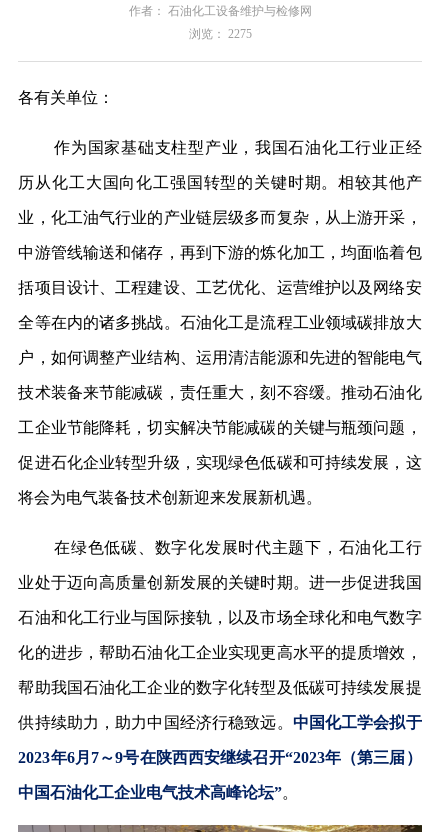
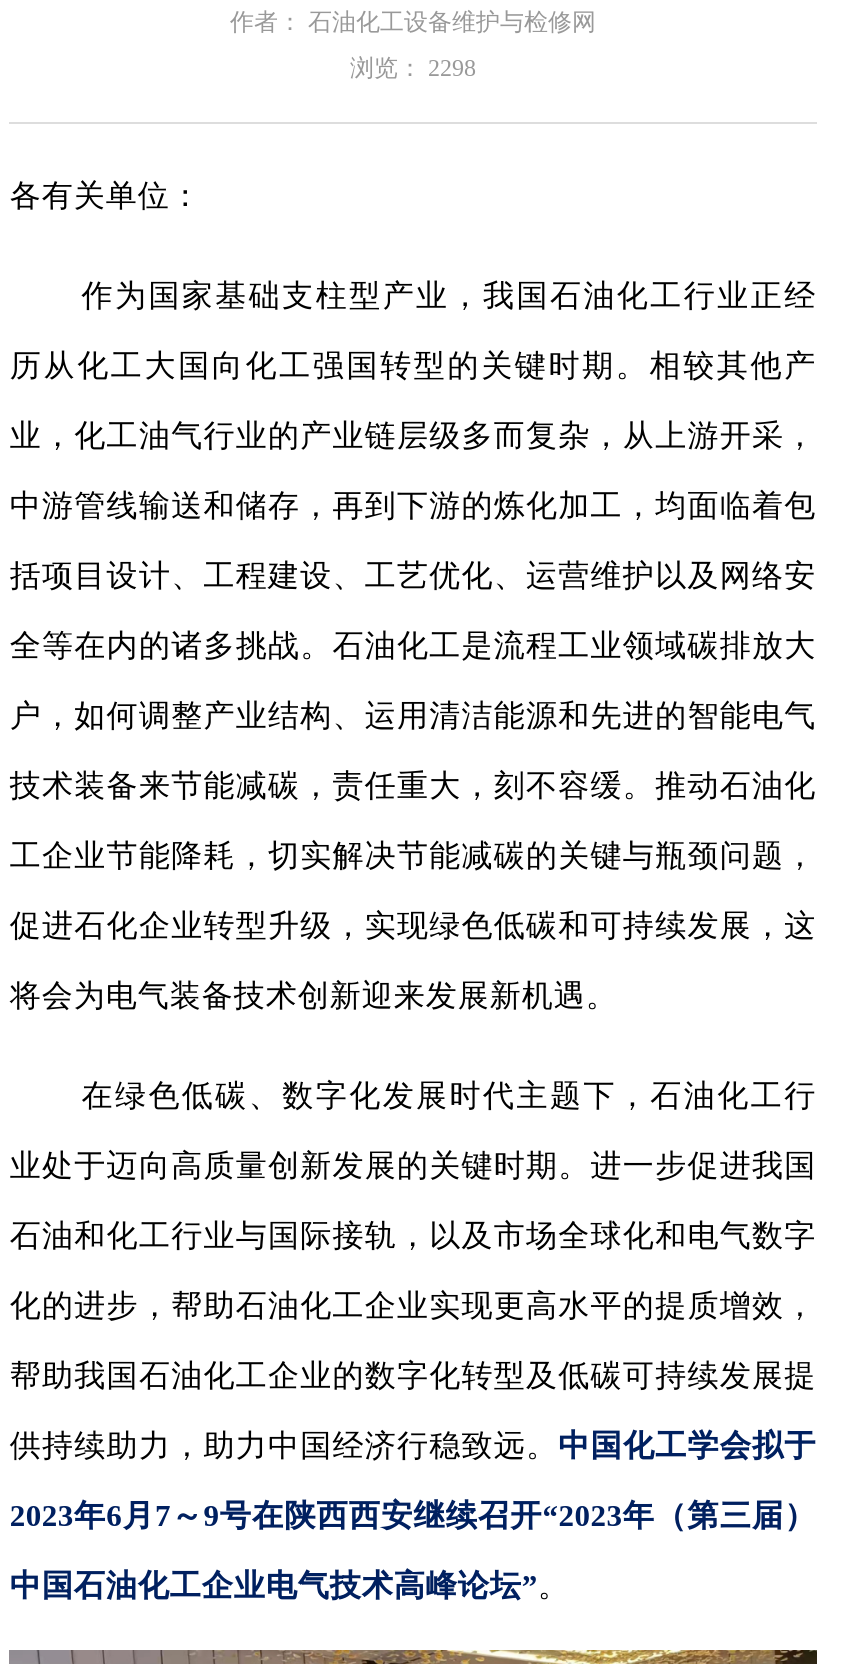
[188,27,251,41] 浏览： 2275 -> [350,54,476,82] 浏览： 2298

